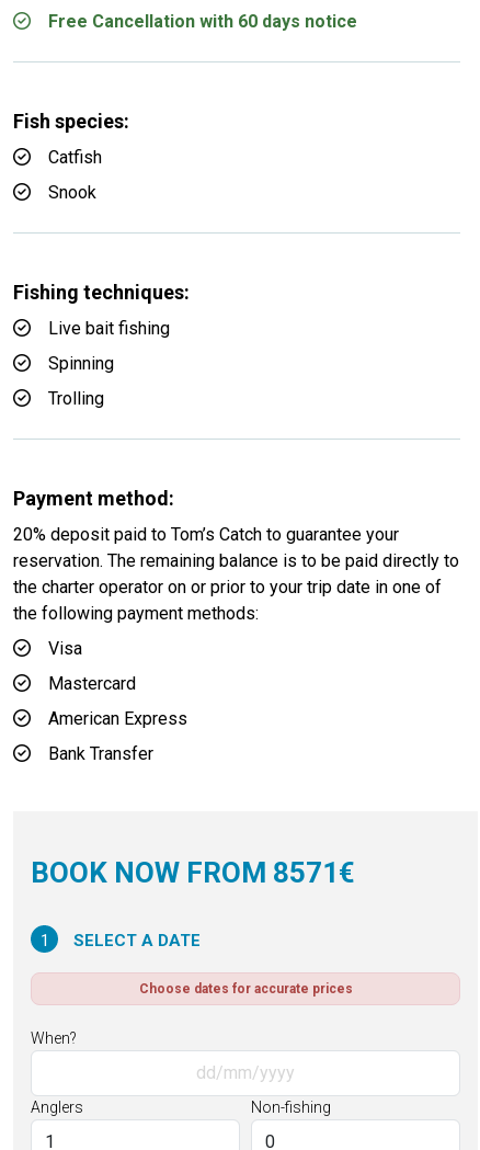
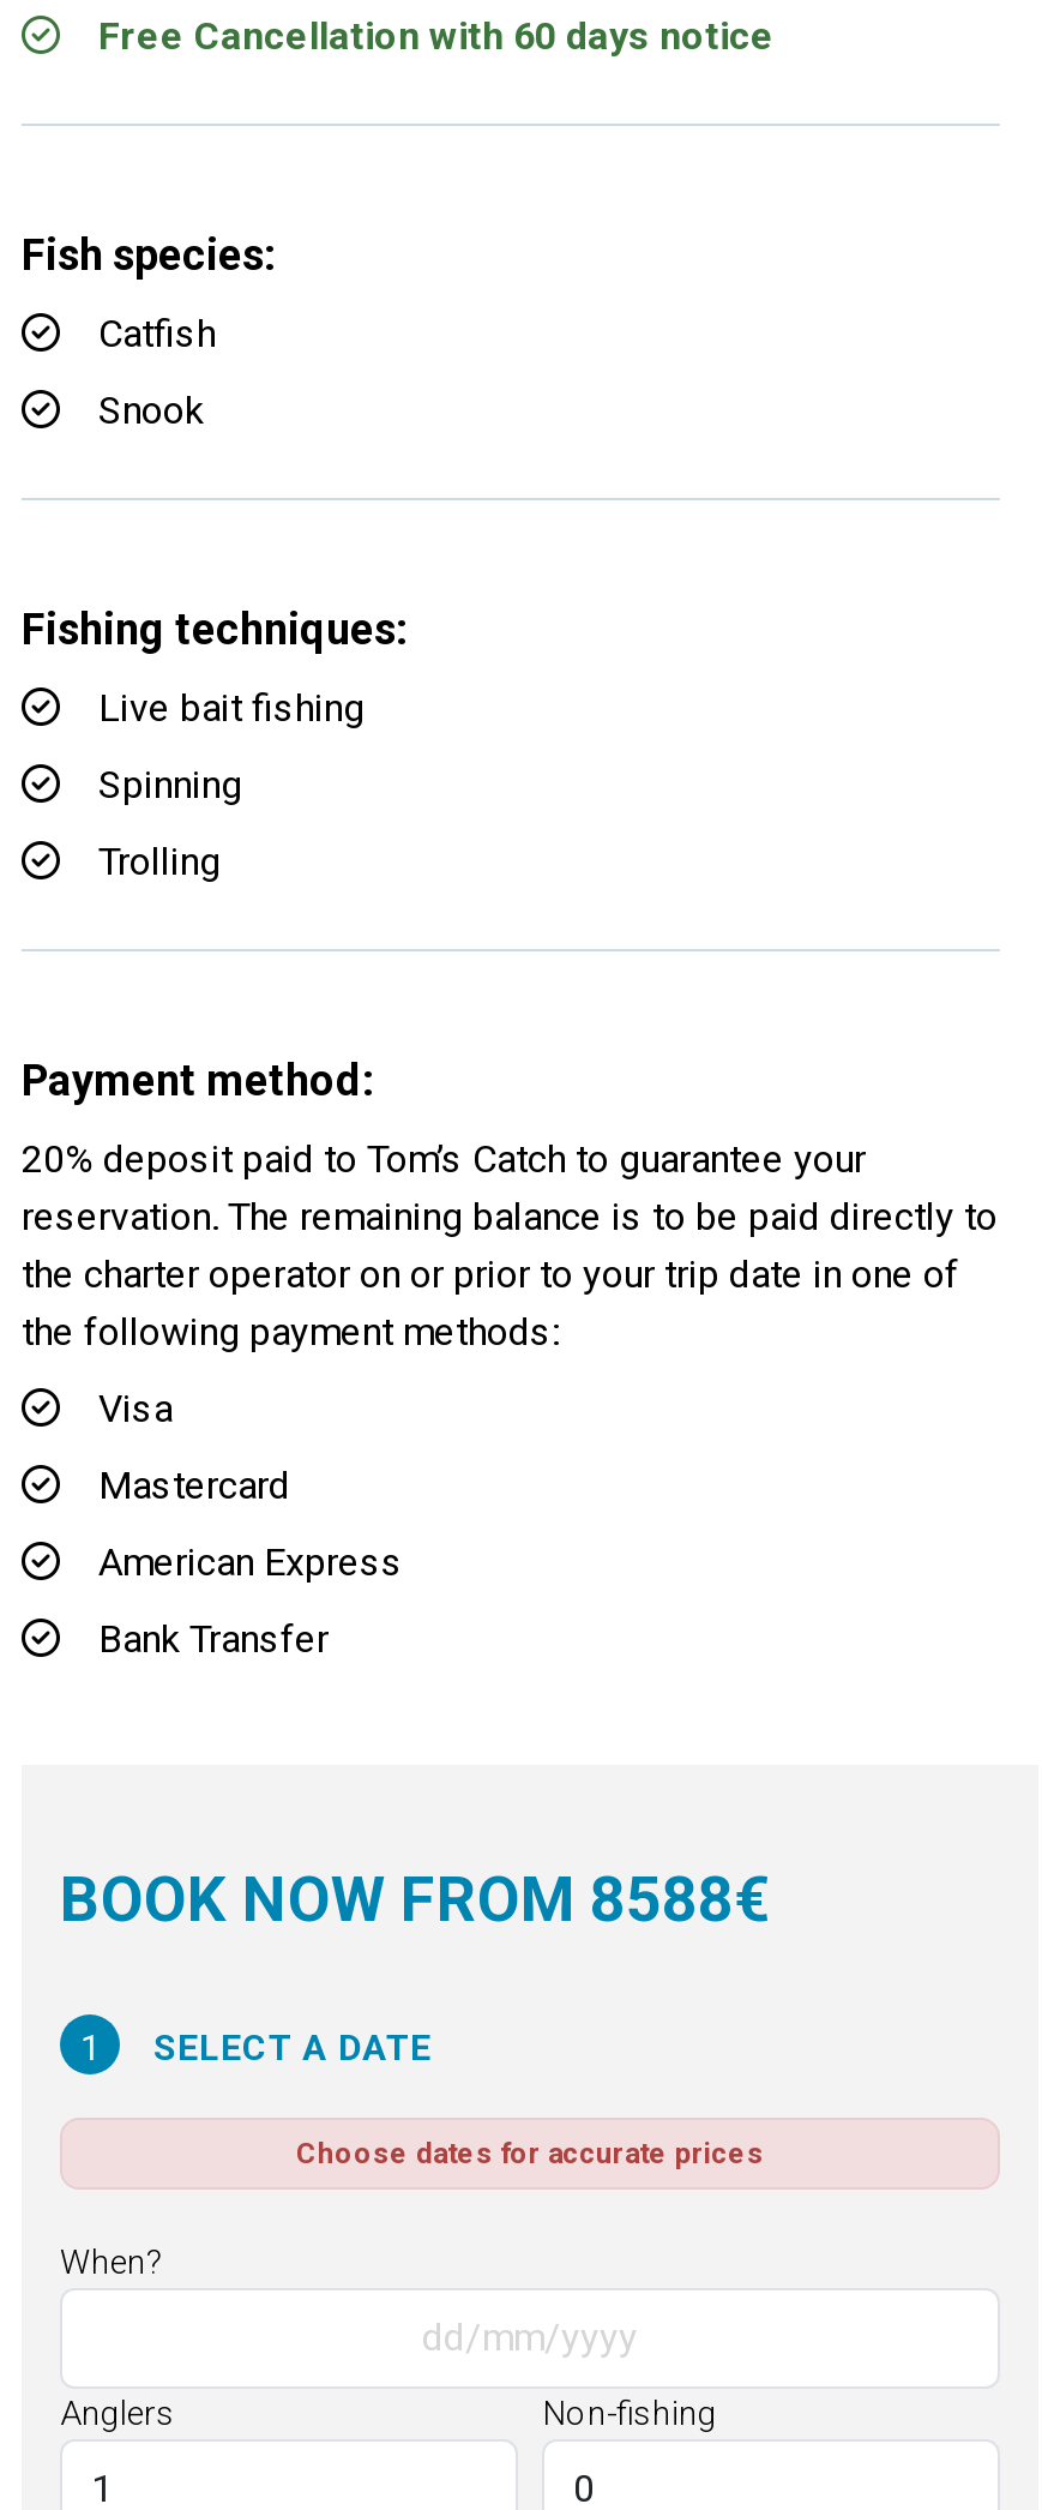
[31,856,355,889] BOOK NOW FROM 8571€ -> [60,1862,770,1934] BOOK NOW FROM 8588€

